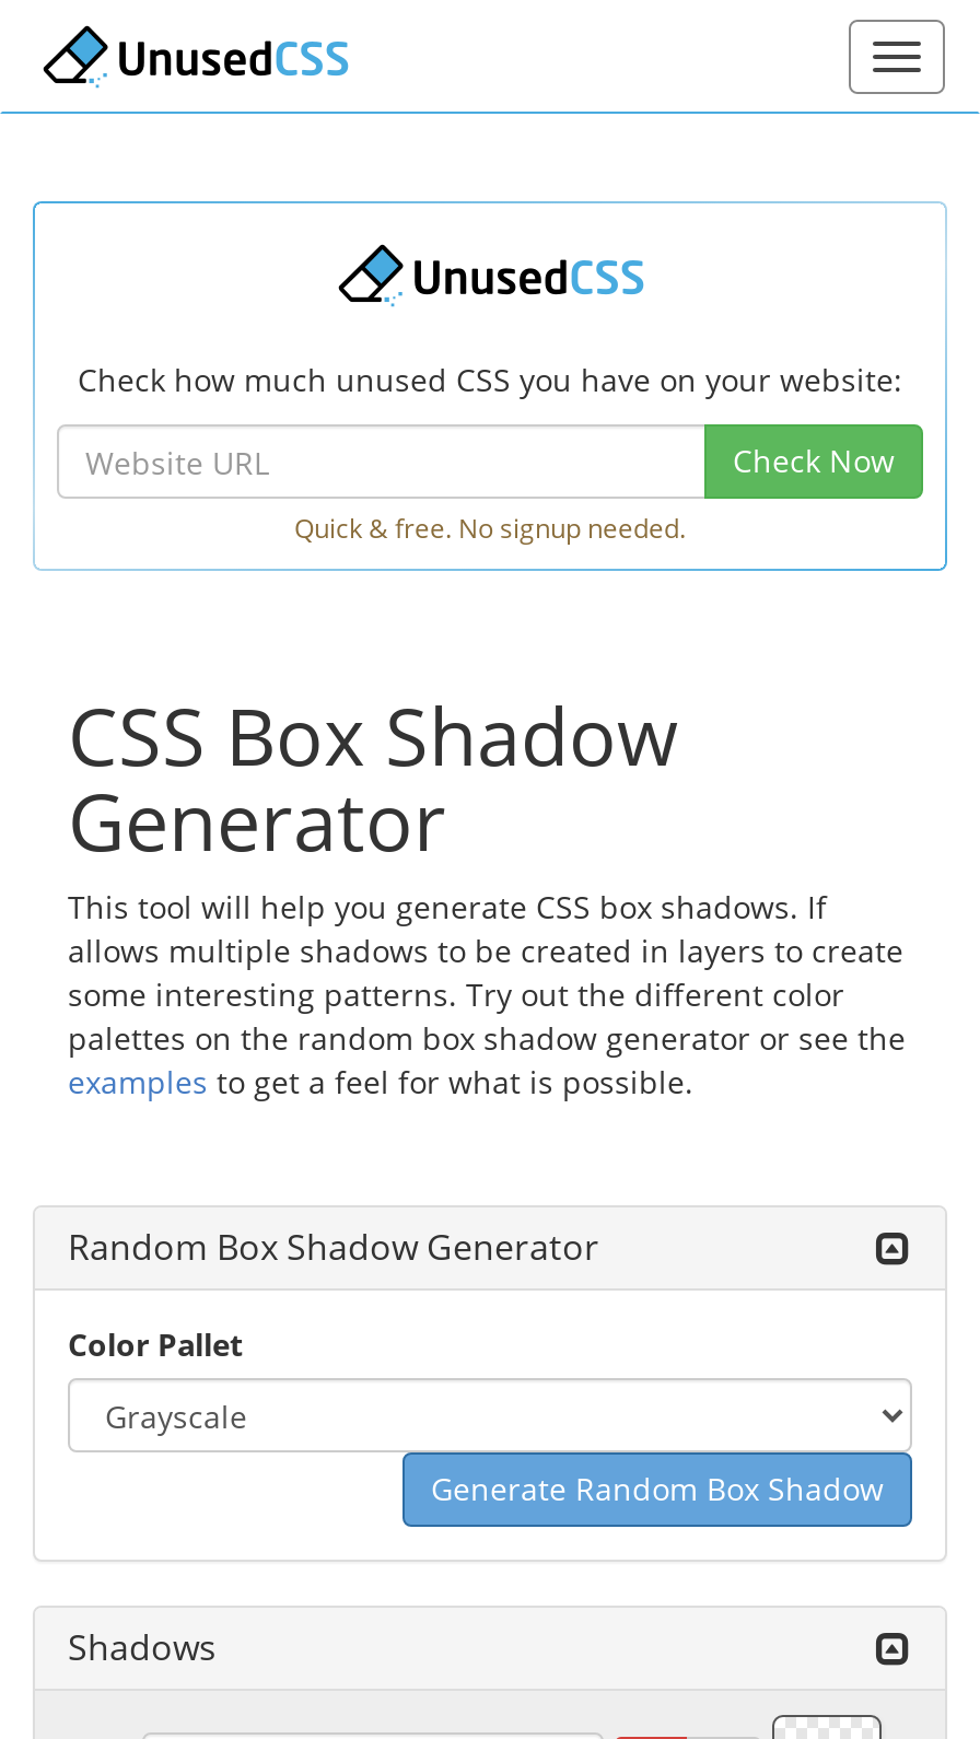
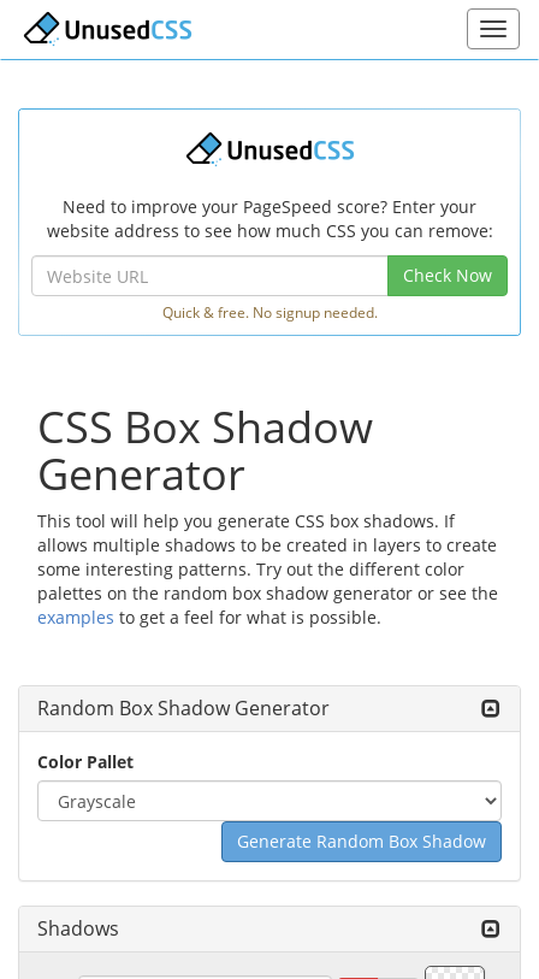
[78,359,902,400] Check how much unused CSS you have on your website: -> [46,195,493,242] Need to improve your PageSpeed score? Enter your | website address to see how much CSS you can remove:

